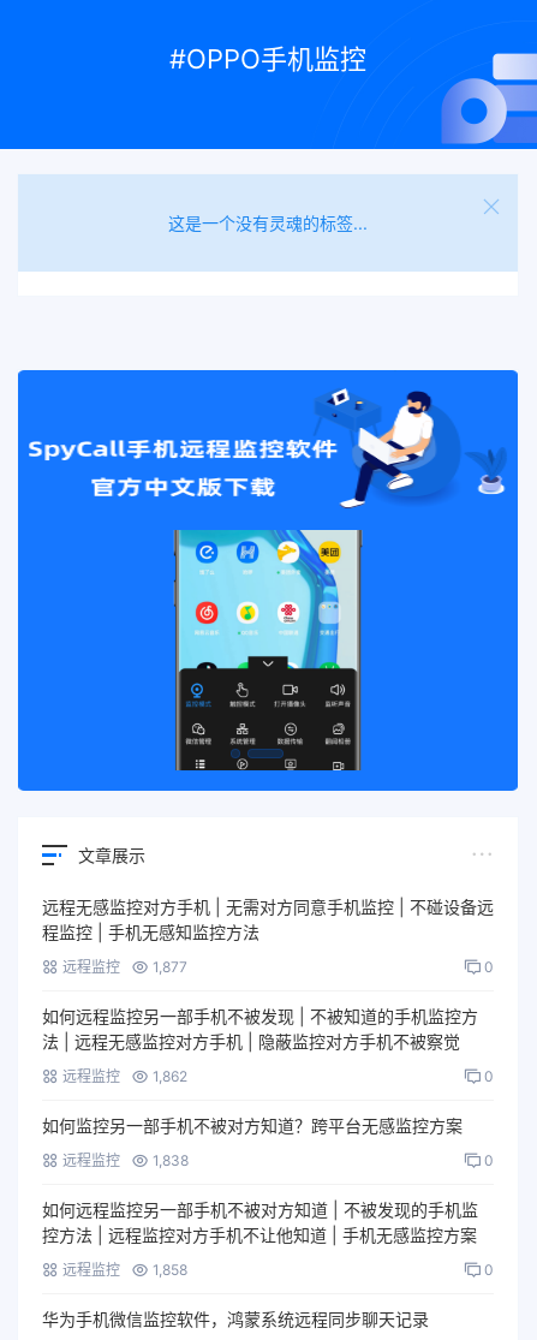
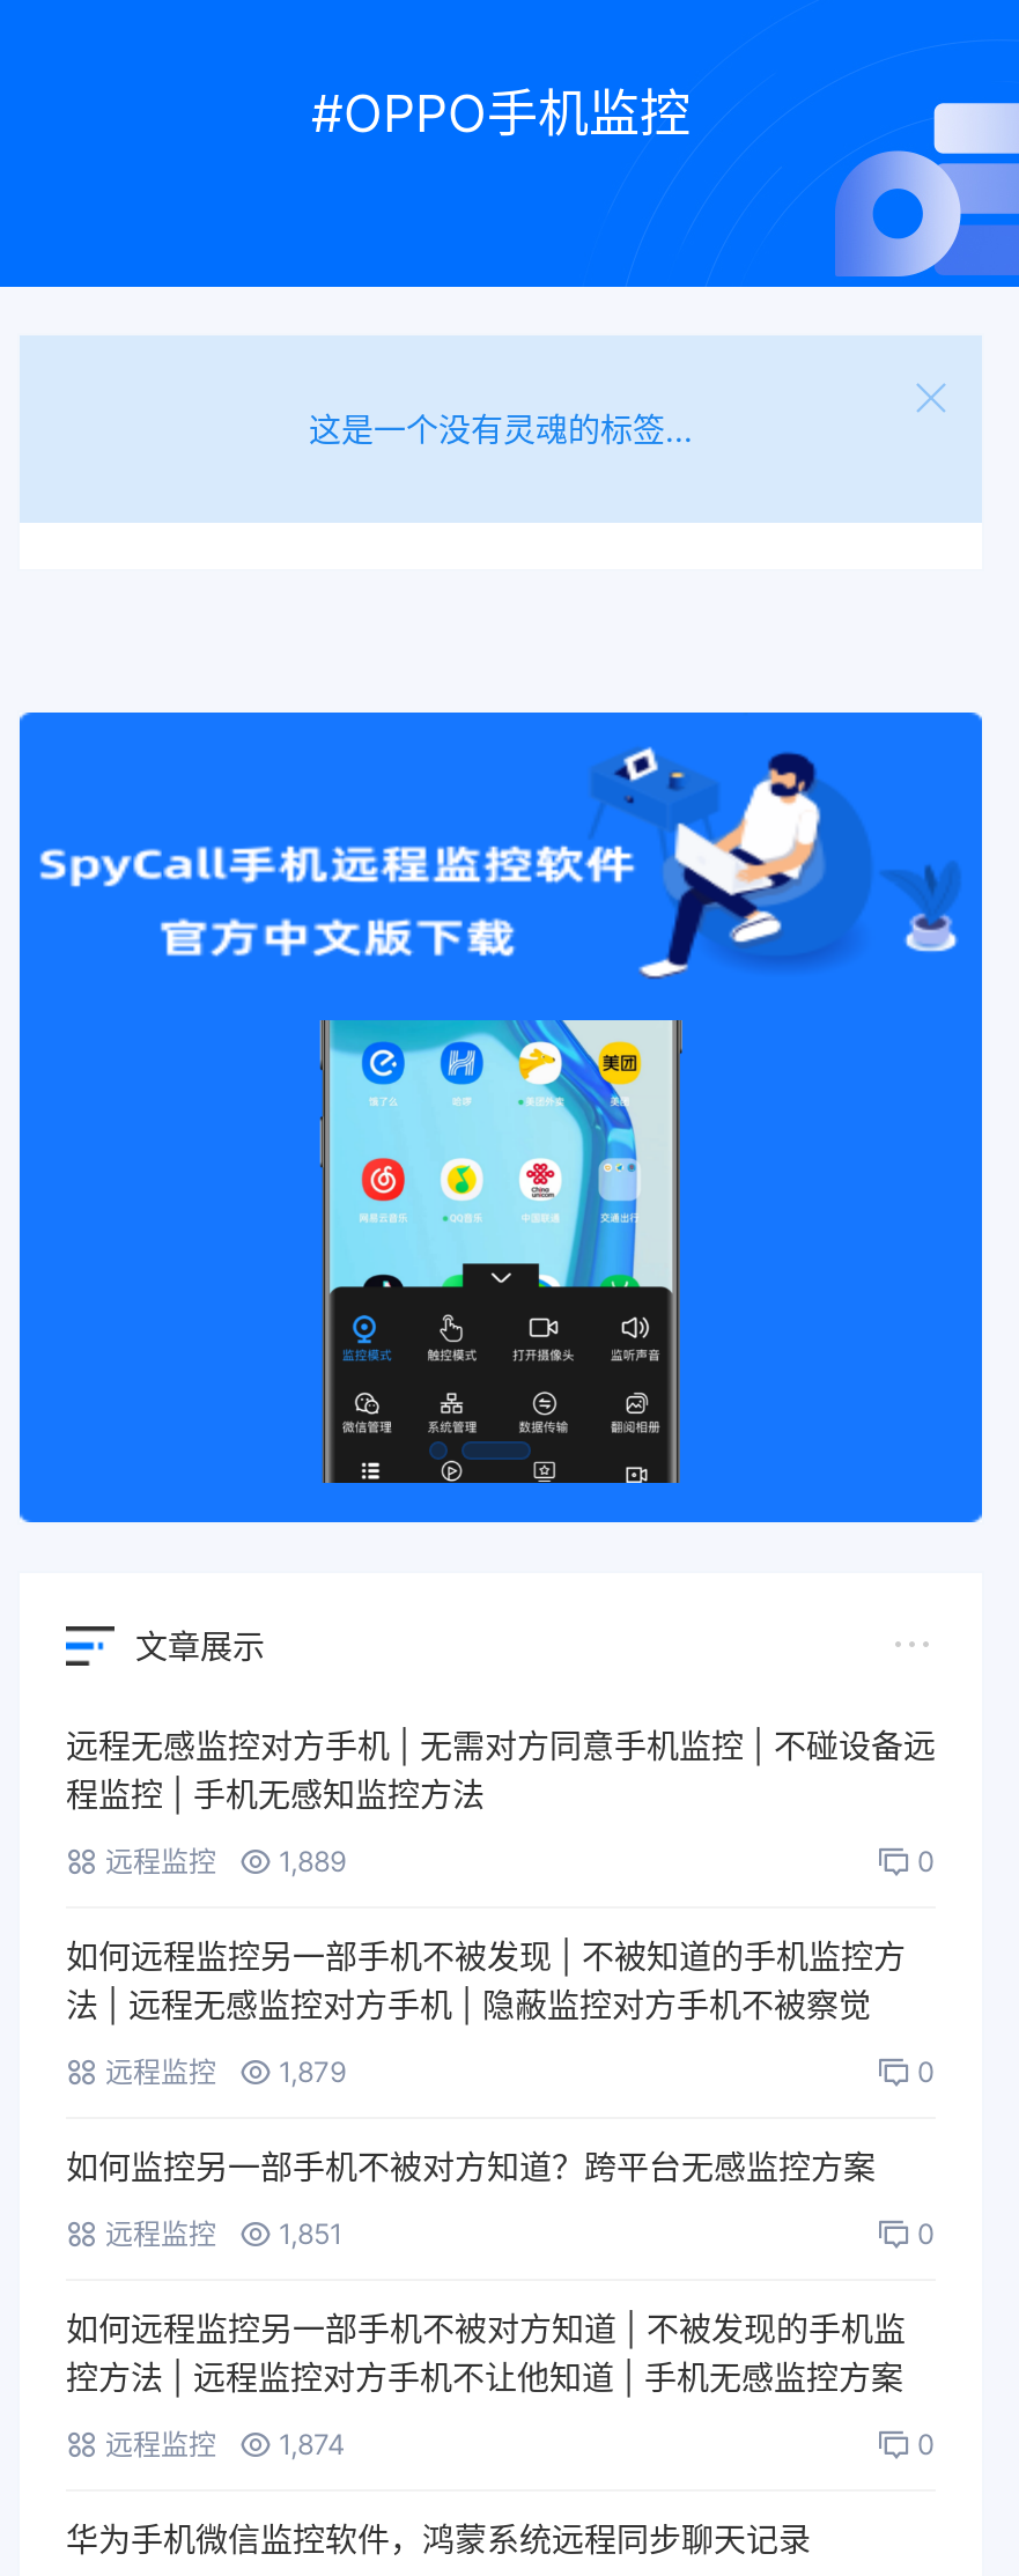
[62,958,187,976] 远程监控 1,877 -> [105,1844,346,1879] 远程监控 1,889
[62,1067,187,1085] 远程监控 1,862 -> [105,2054,346,2089] 远程监控 1,879
[62,1151,189,1169] 远程监控 1,838 -> [105,2216,344,2251] 远程监控 1,851
[62,1261,187,1279] 远程监控 1,858 -> [105,2427,346,2461] 远程监控 1,874

